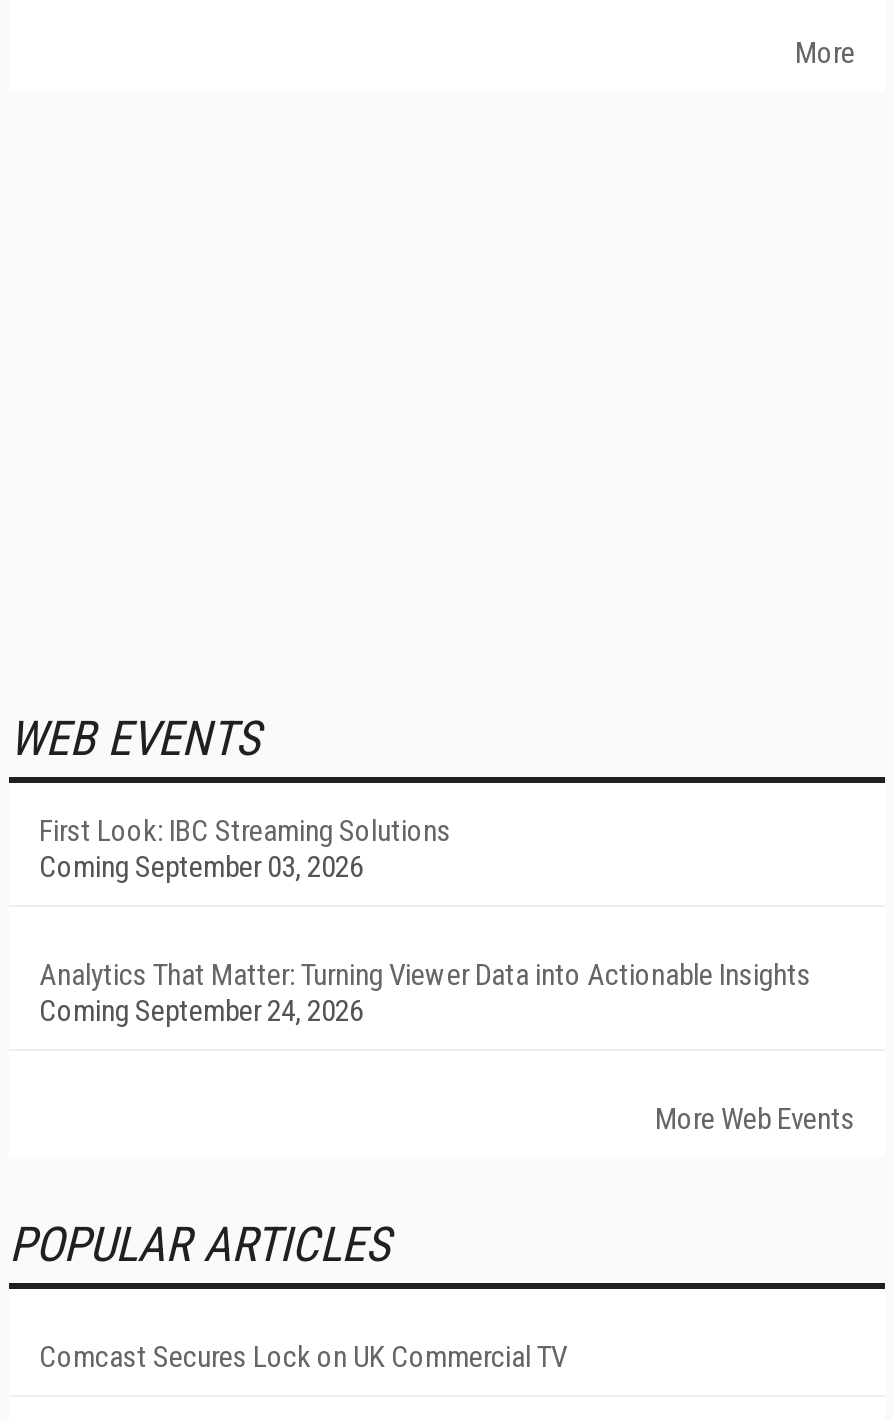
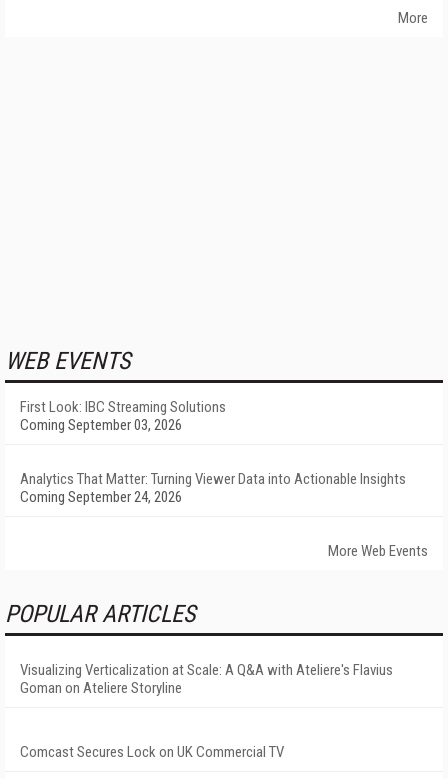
none -> [20,661,393,697] Visualizing Verticalization at Scale: A Q&A with Ateliere's Flavius | Goman on Ateliere Storyline

